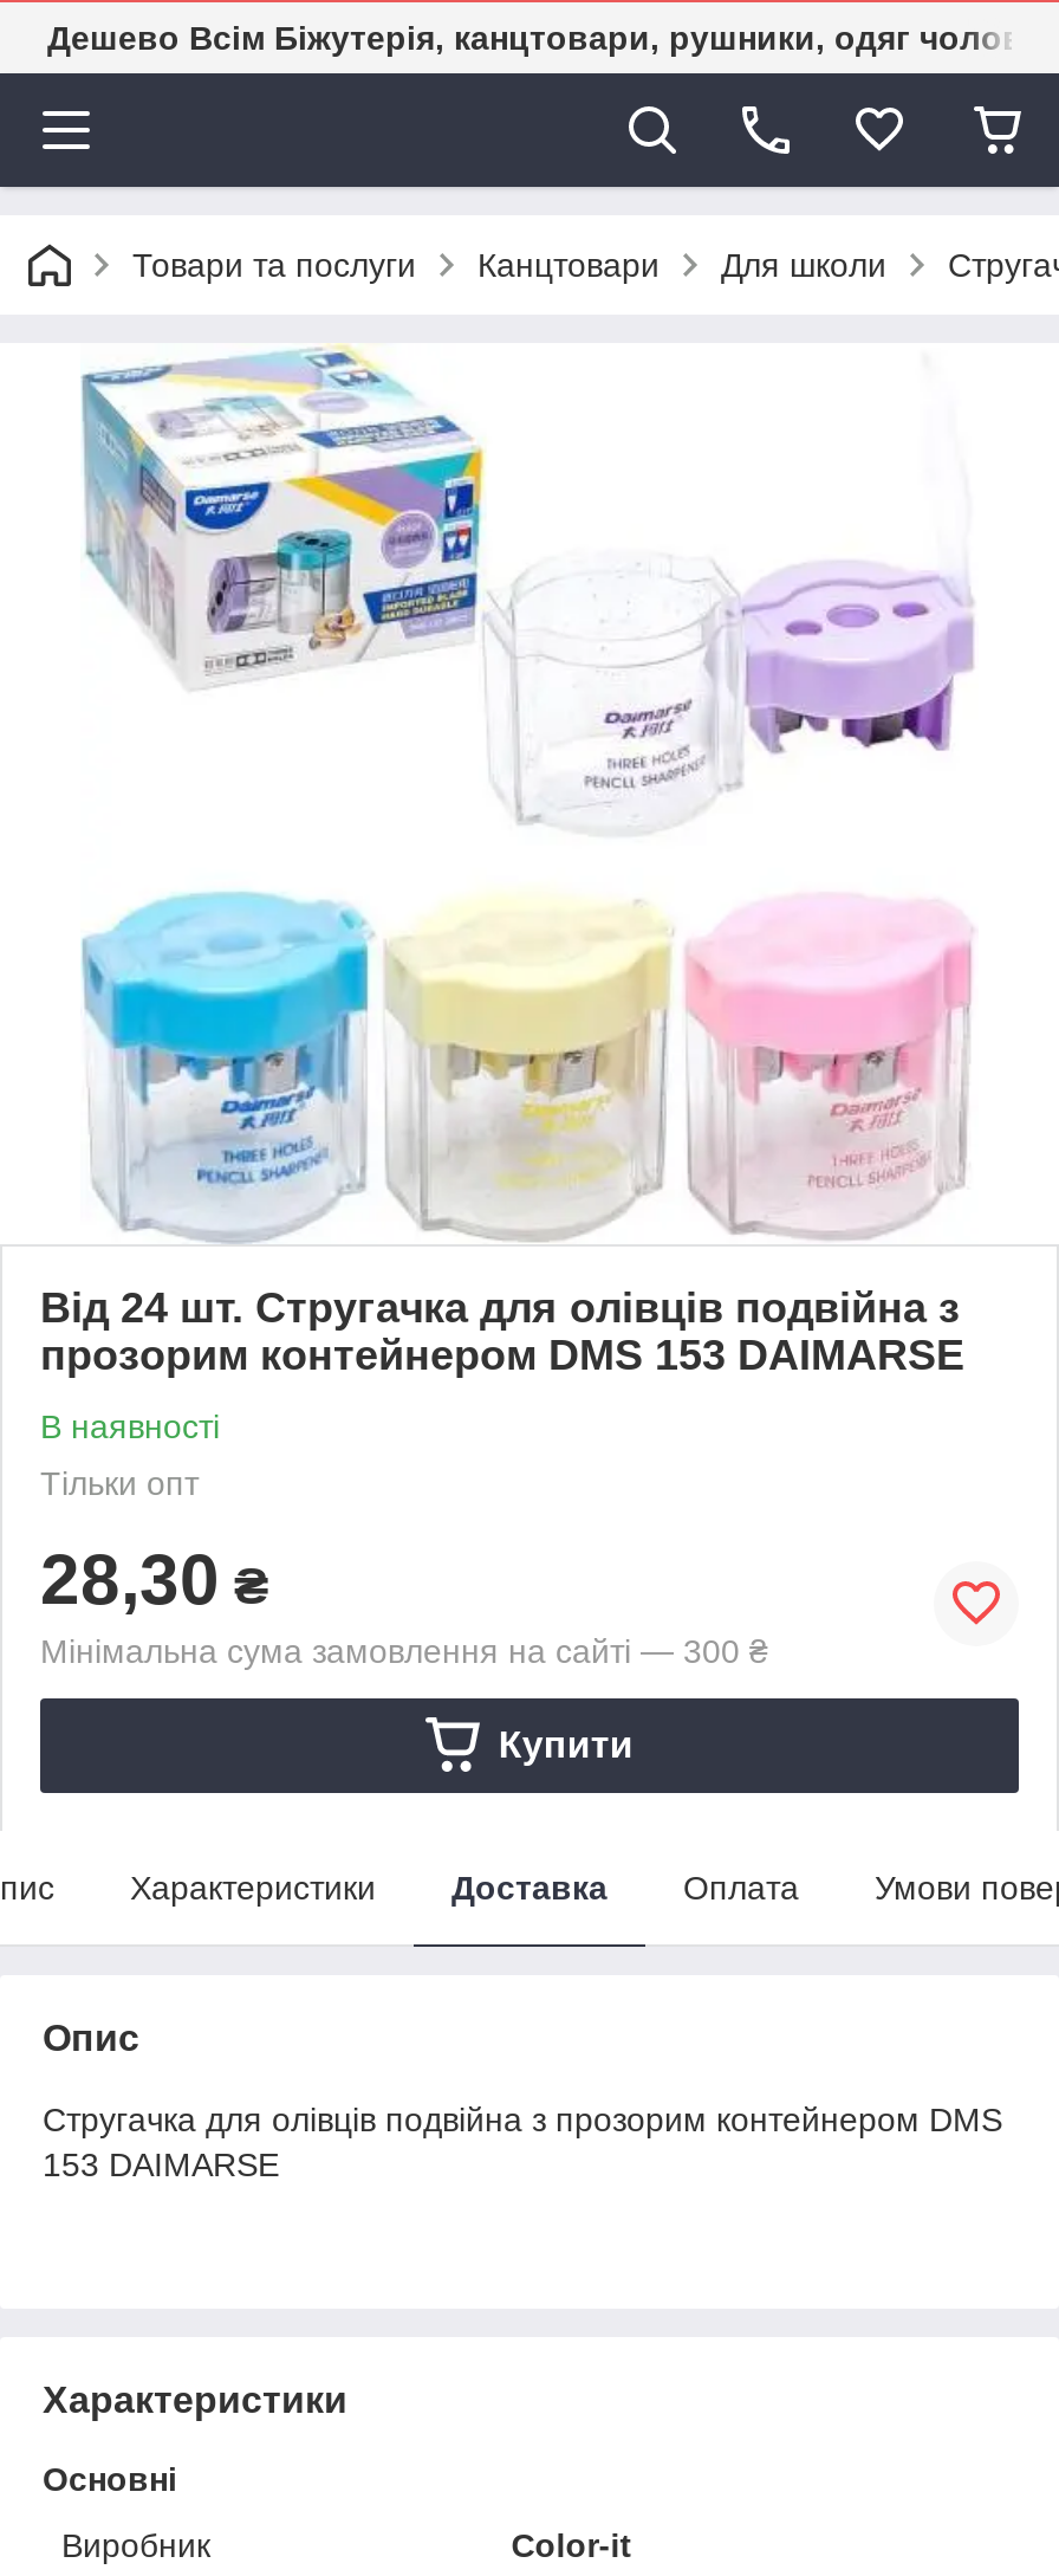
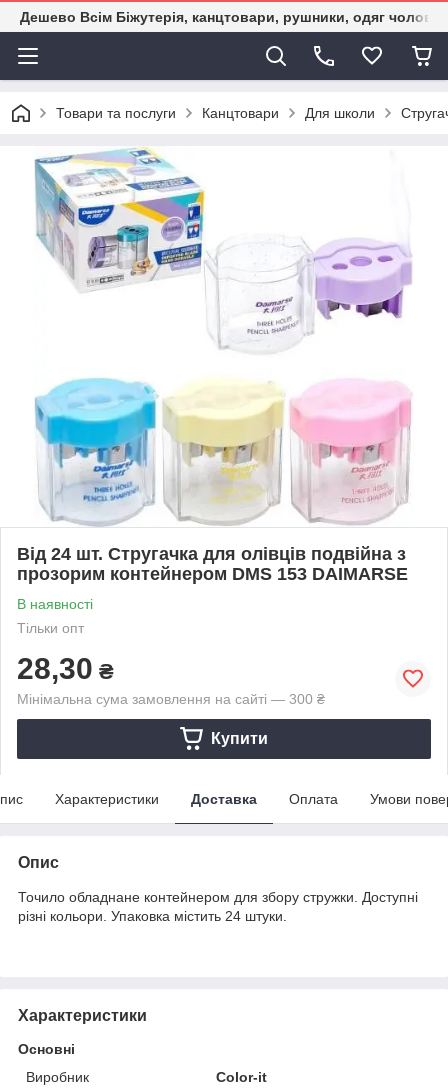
[43,2100,1002,2183] Стругачка для олівців подвійна з прозорим контейнером DMS | 153 DAIMARSE -> [18,889,418,924] Точило обладнане контейнером для збору стружки. Доступні | різні кольори. Упаковка містить 24 штуки.

